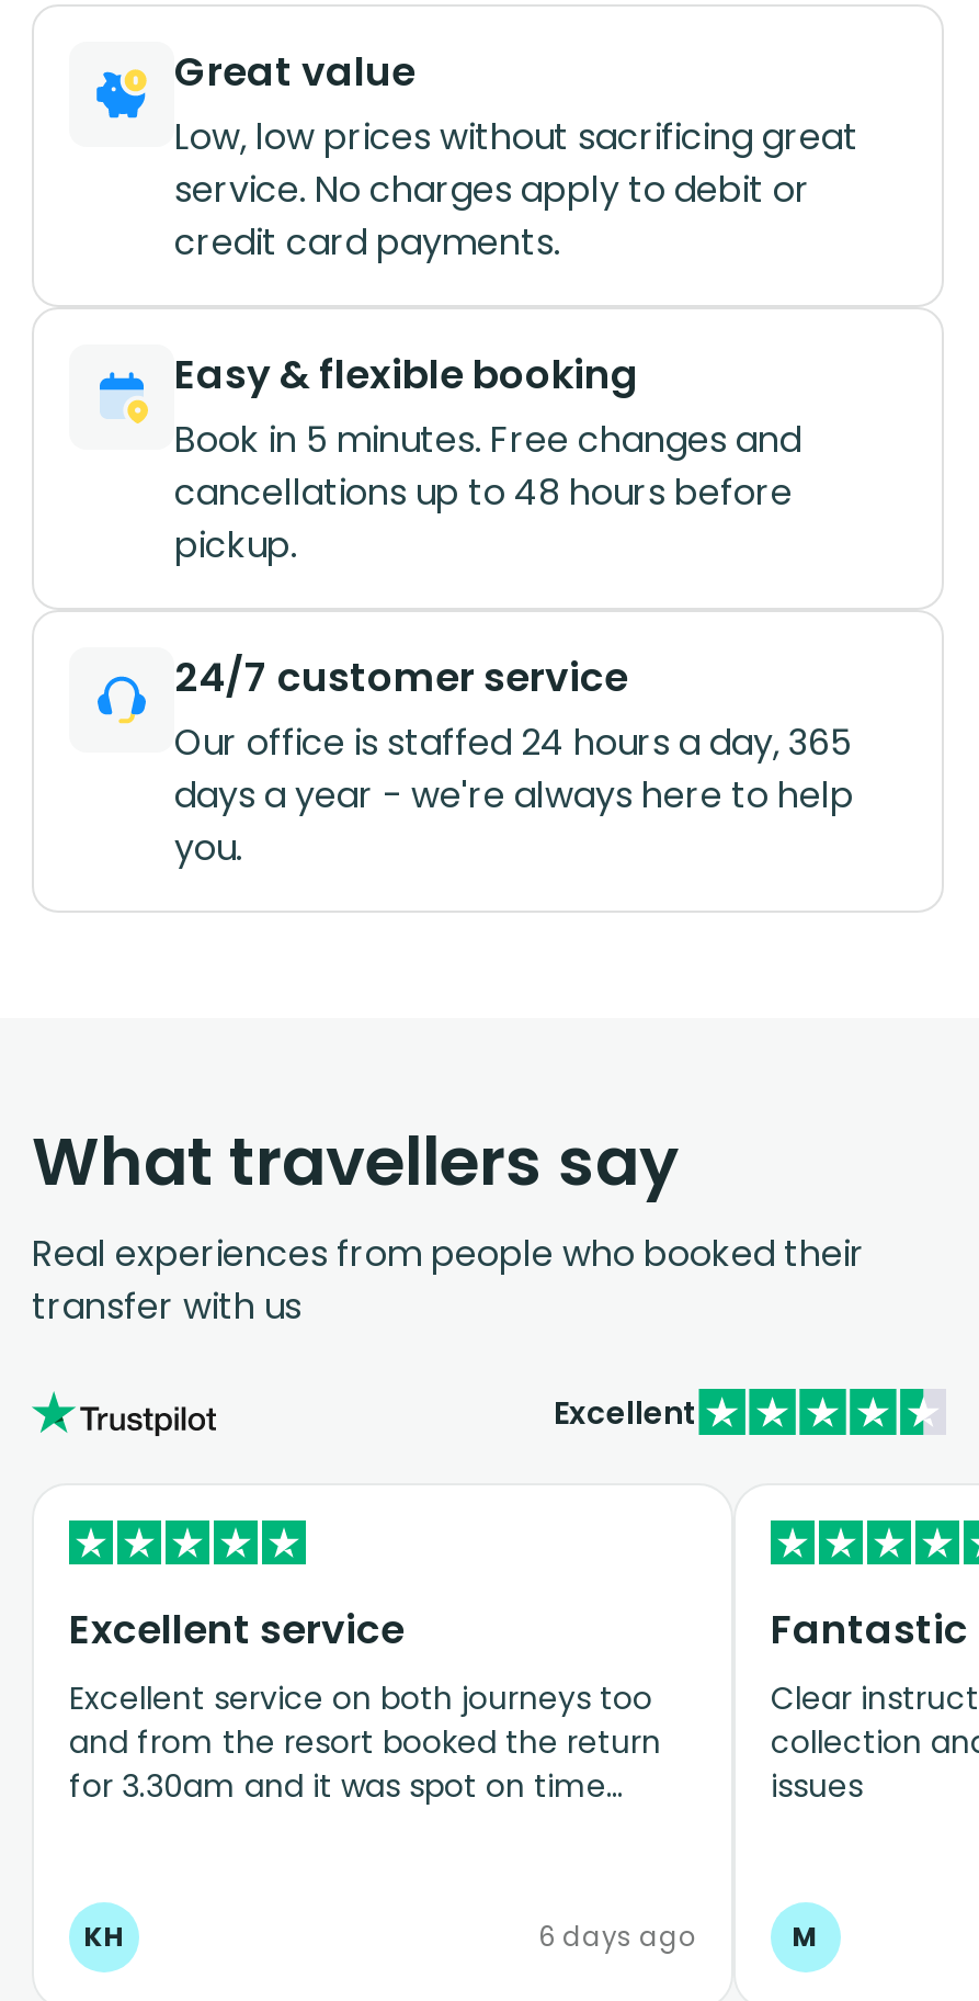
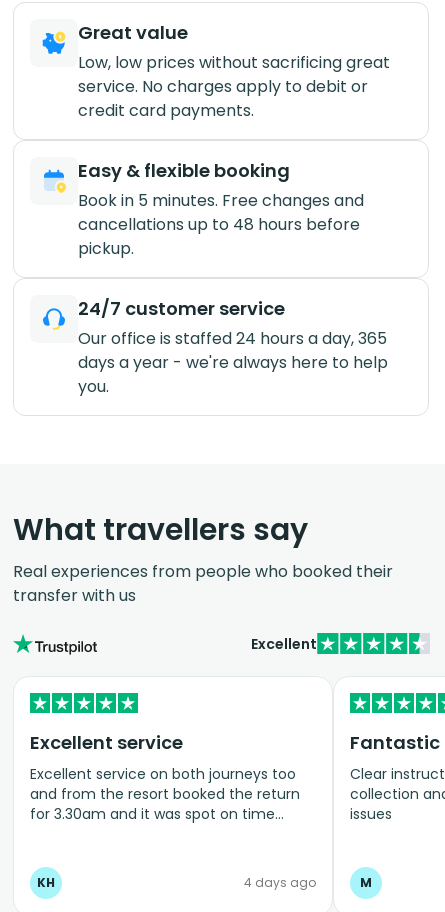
[538,1917,696,1955] 6 days ago -> [244,874,316,891] 4 days ago

